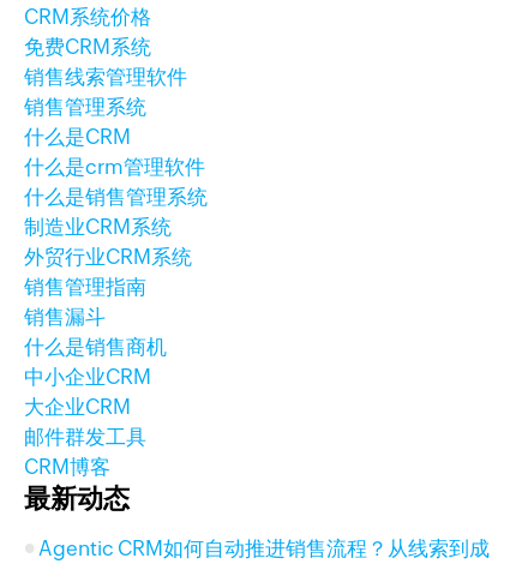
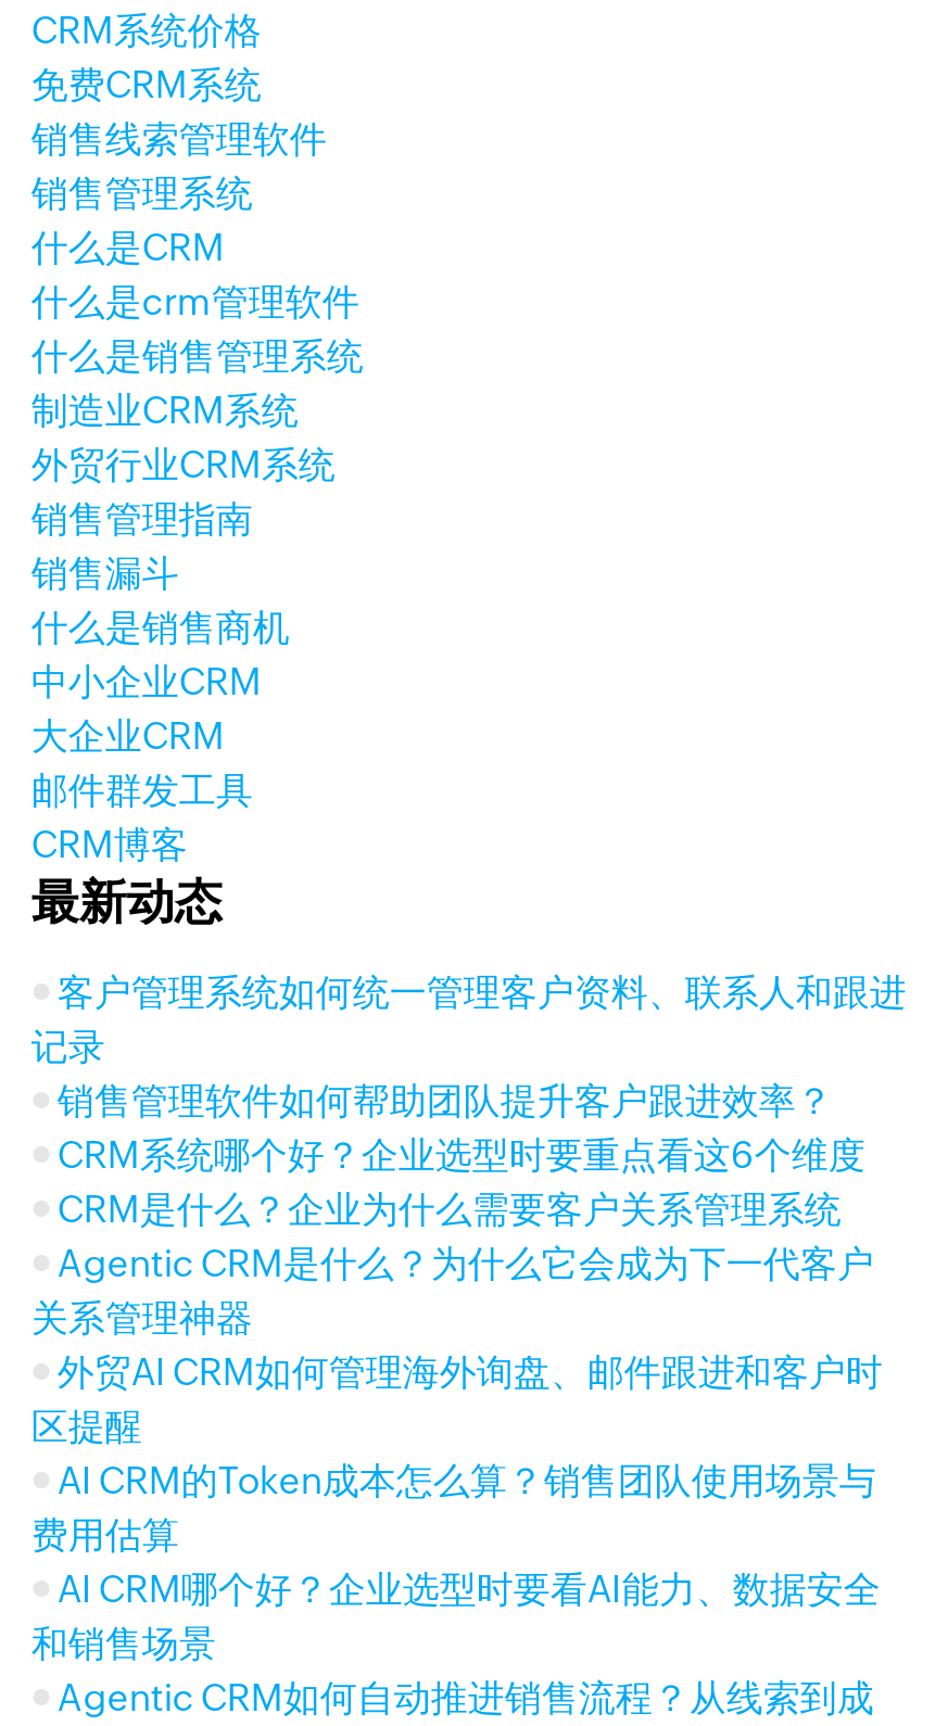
none -> [31,970,907,1665] 客户管理系统如何统一管理客户资料、联系人和跟进 | 记录 | 销售管理软件如何帮助团队提升客户跟进效率？ | CRM系统哪个好？企业选型时要重点看这6个维度 | CRM是什么？企业为什么需要客户关系管理系统 | Agentic CRM是什么？为什么它会成为下一代客户 | 关系管理神器 | 外贸AI CRM如何管理海外询盘、邮件跟进和客户时 | 区提醒 | AI CRM的Token成本怎么算？销售团队使用场景与 | 费用估算 | AI CRM哪个好？企业选型时要看AI能力、数据安全 | 和销售场景

